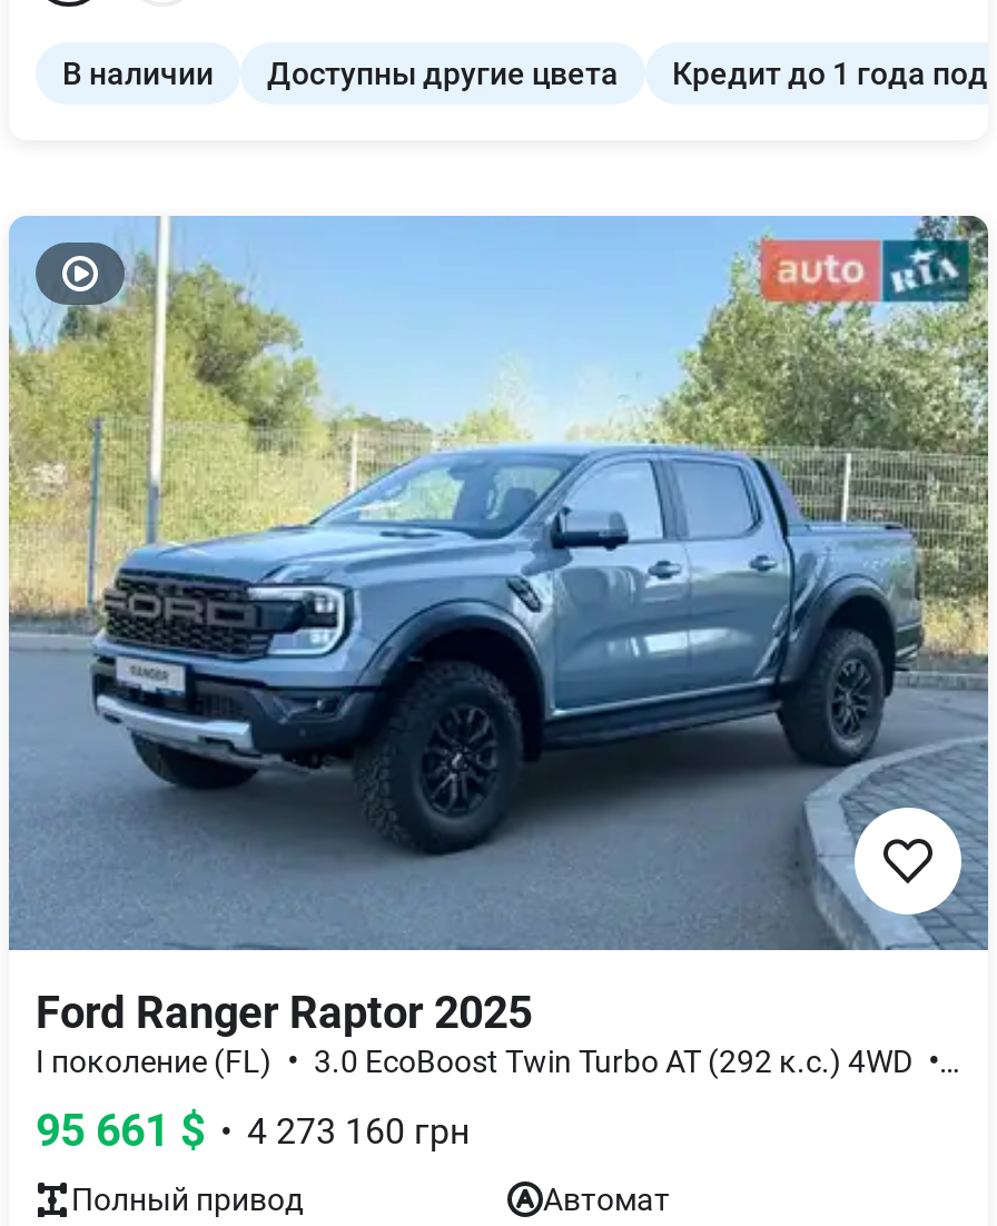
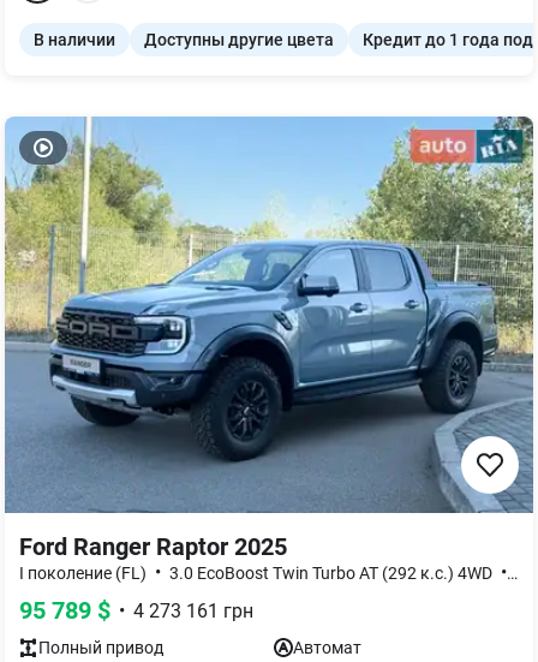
[36,1104,470,1157] 95 661 $ • 4 273 160 грн -> [19,596,253,625] 95 789 $ • 4 273 161 грн

